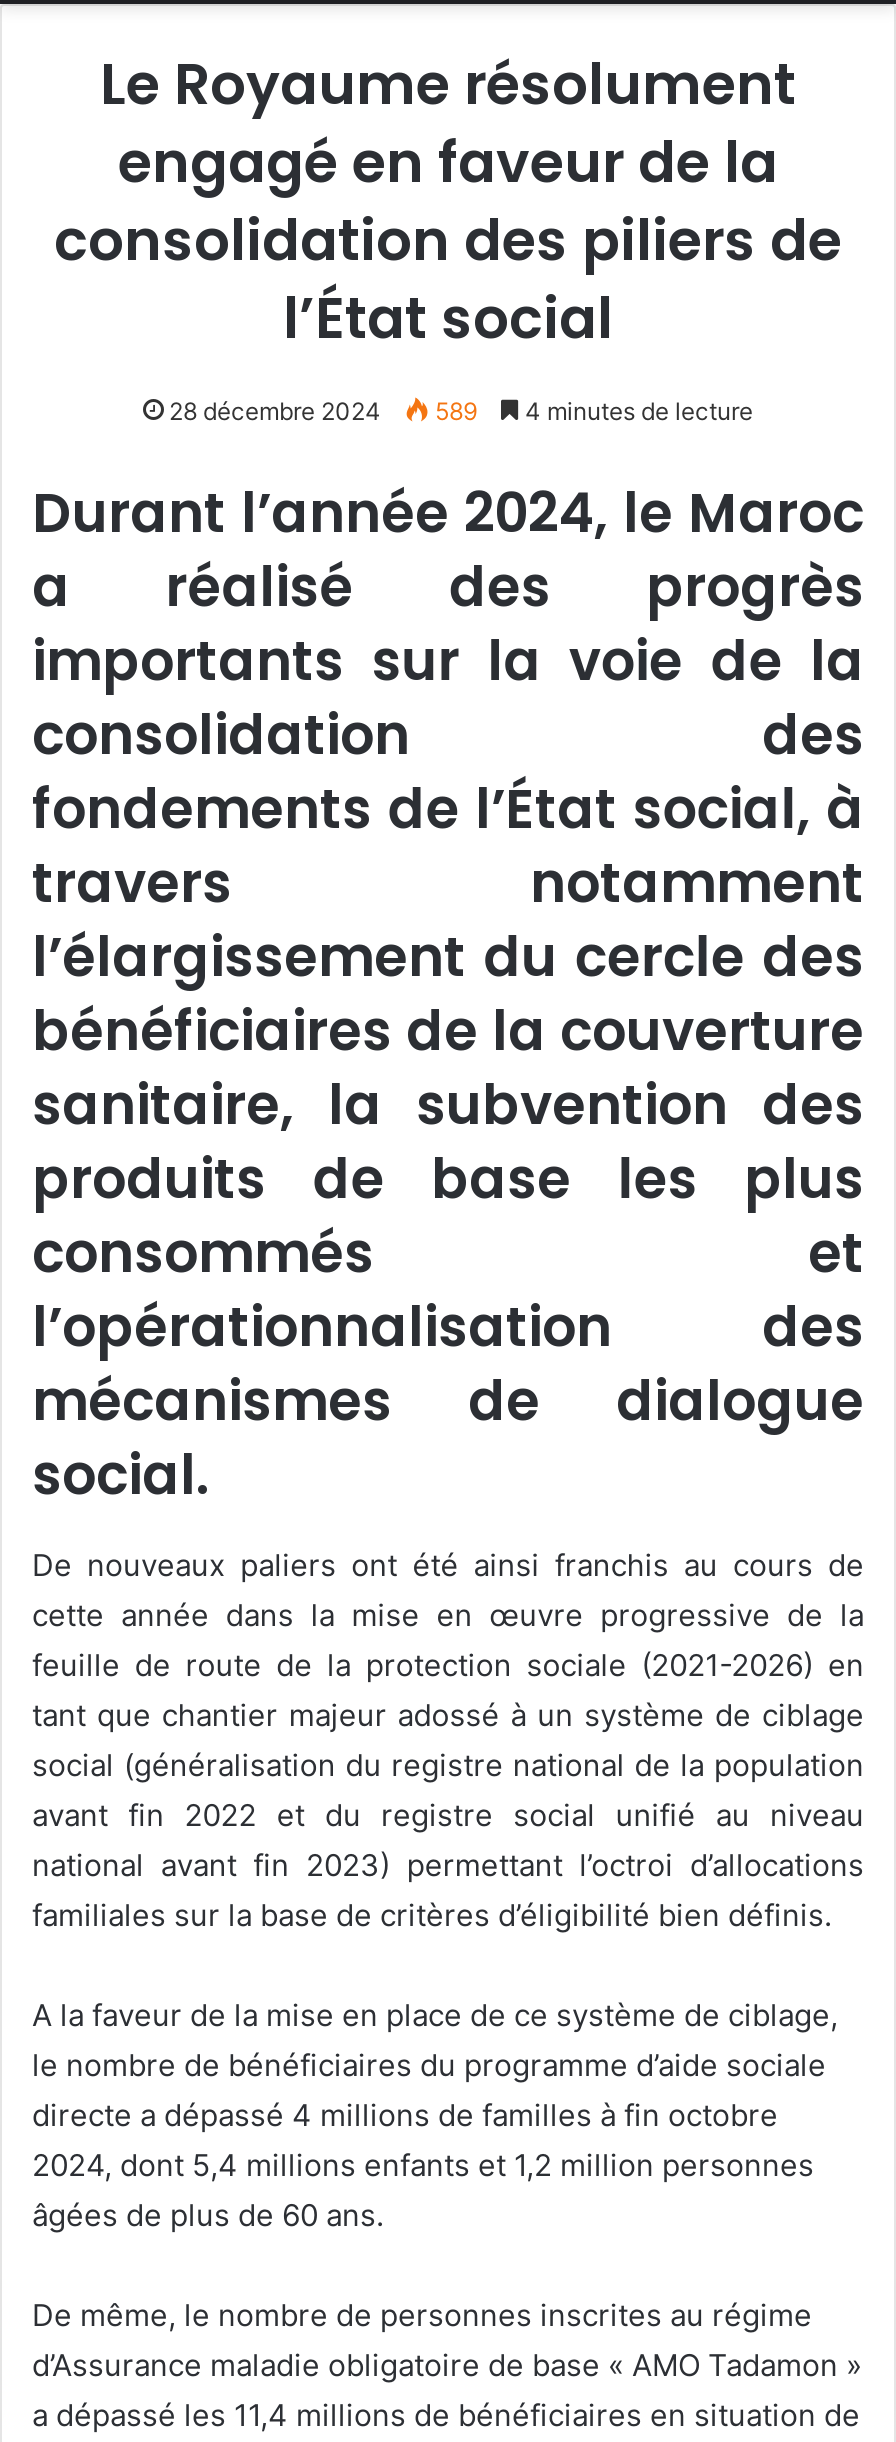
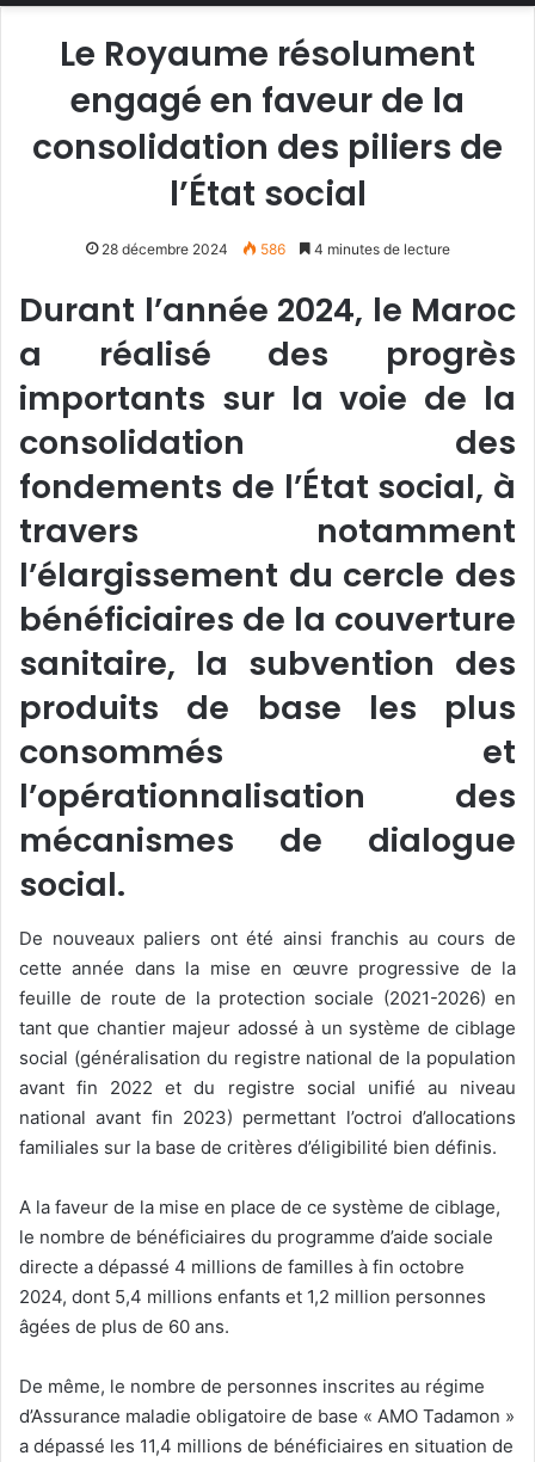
[169,397,753,427] 28 décembre 2024 589 4 minutes de lecture -> [101,241,450,258] 28 décembre 2024 586 4 minutes de lecture

